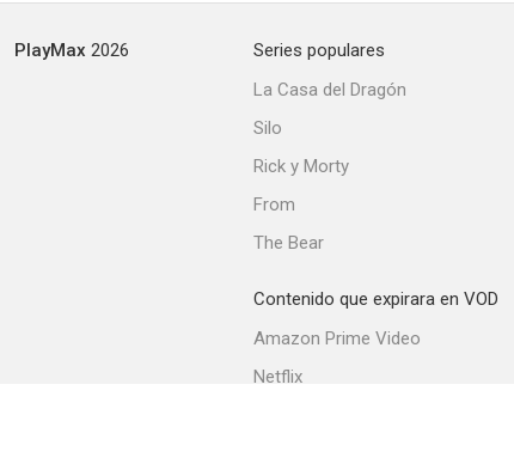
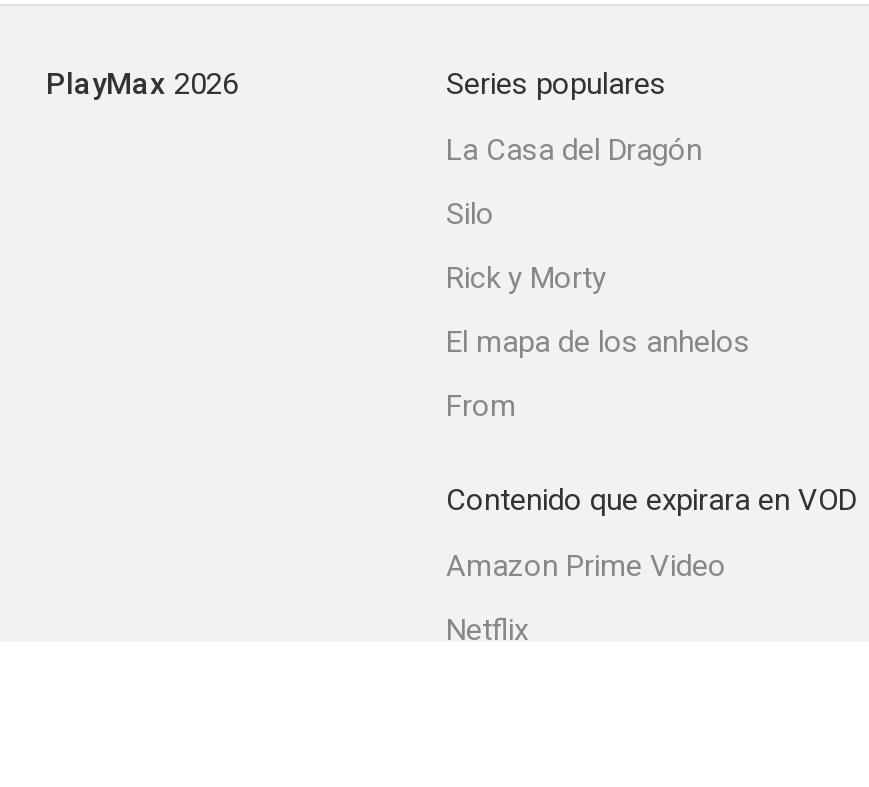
none -> [446,324,750,360] El mapa de los anhelos
moved [253,194,295,215] -> [446,388,516,424]: From
[253,232,324,254] The Bear -> none

